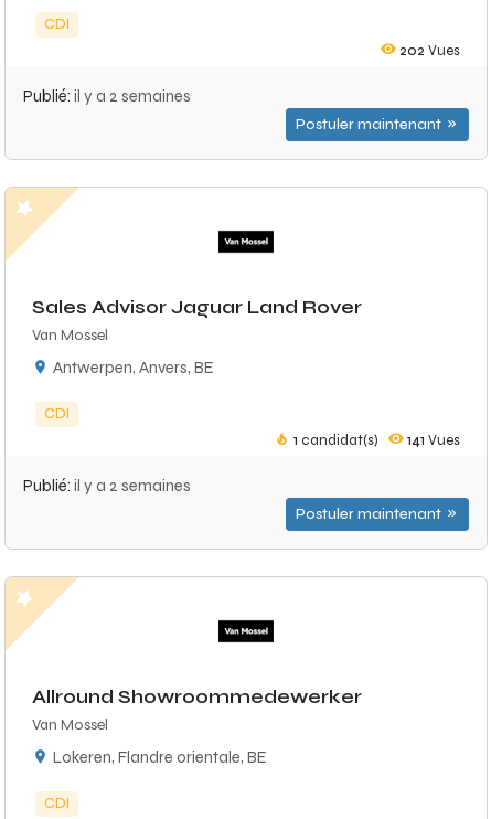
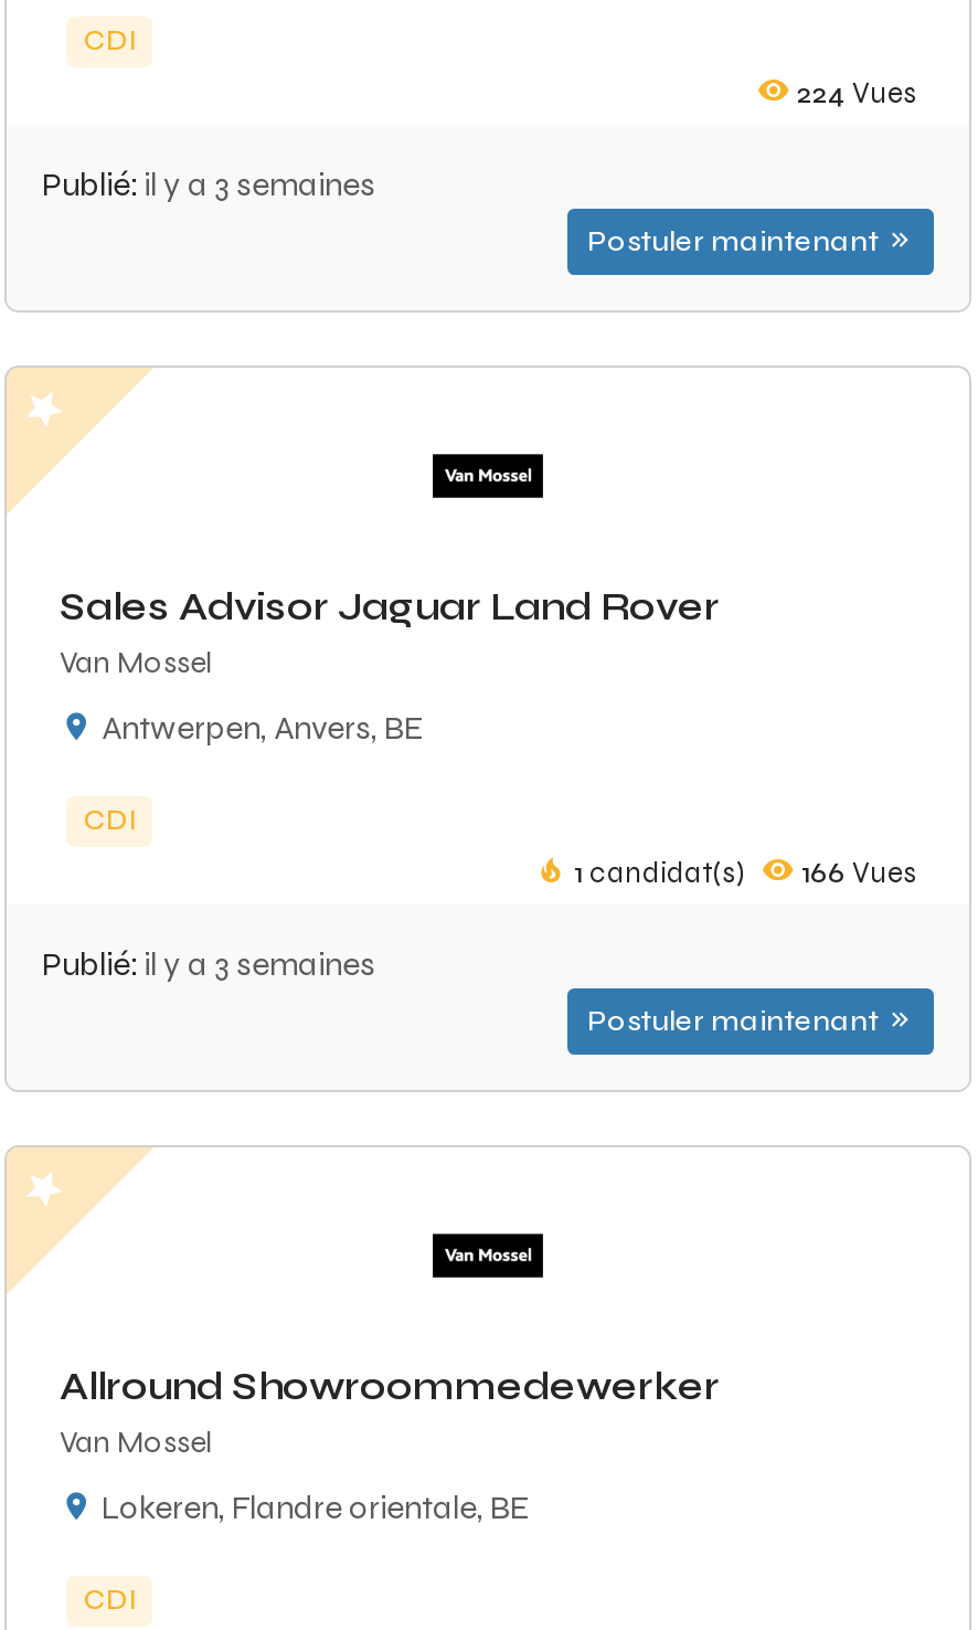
[396,42,460,60] 202 Vues -> [790,76,916,112] 224 Vues
[23,86,191,106] Publié: il y a 2 semaines -> [42,165,375,204] Publié: il y a 3 semaines
[290,432,460,449] 1 candidat(s) 141 Vues -> [567,856,916,891] 1 candidat(s) 166 Vues
[23,476,191,496] Publié: il y a 2 semaines -> [42,944,375,984] Publié: il y a 3 semaines

